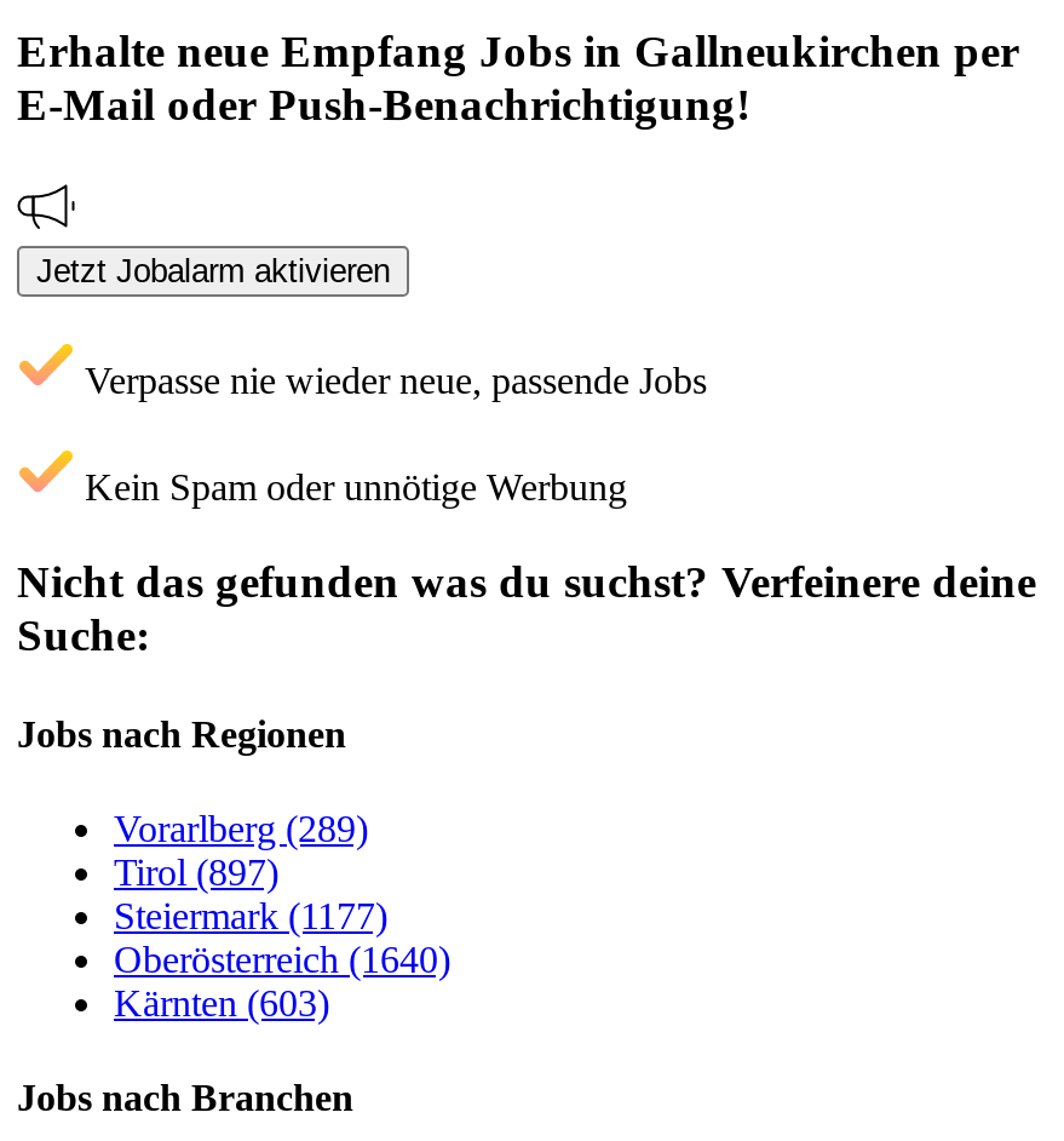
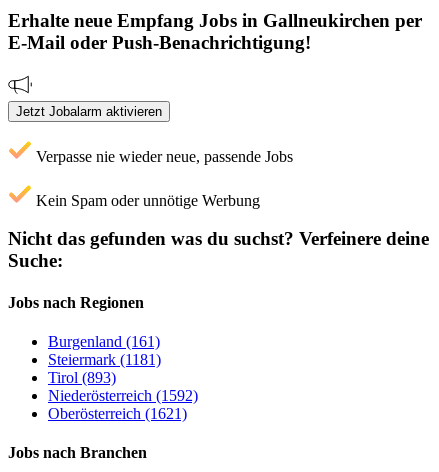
[114,808,450,1023] Vorarlberg (289) | Tirol (897) | Steiermark (1177) | Oberösterreich (1640) | Kärnten (603) -> [48,333,198,422] Burgenland (161) | Steiermark (1181) | Tirol (893) | Niederösterreich (1592) | Oberösterreich (1621)

